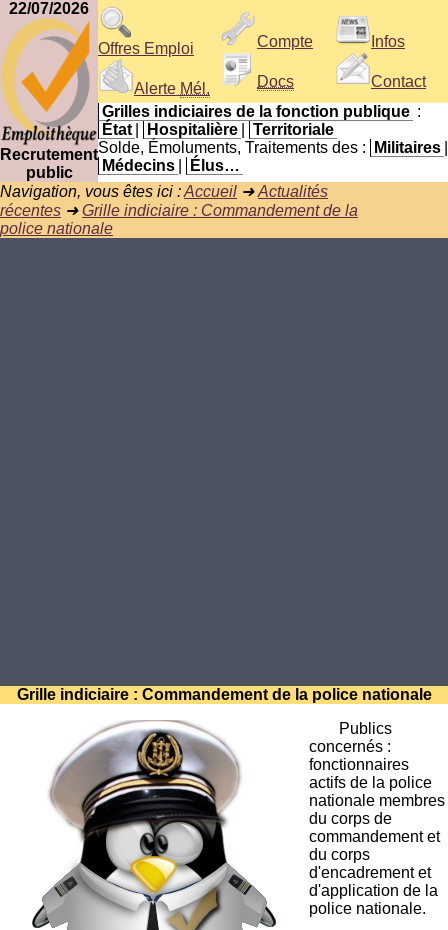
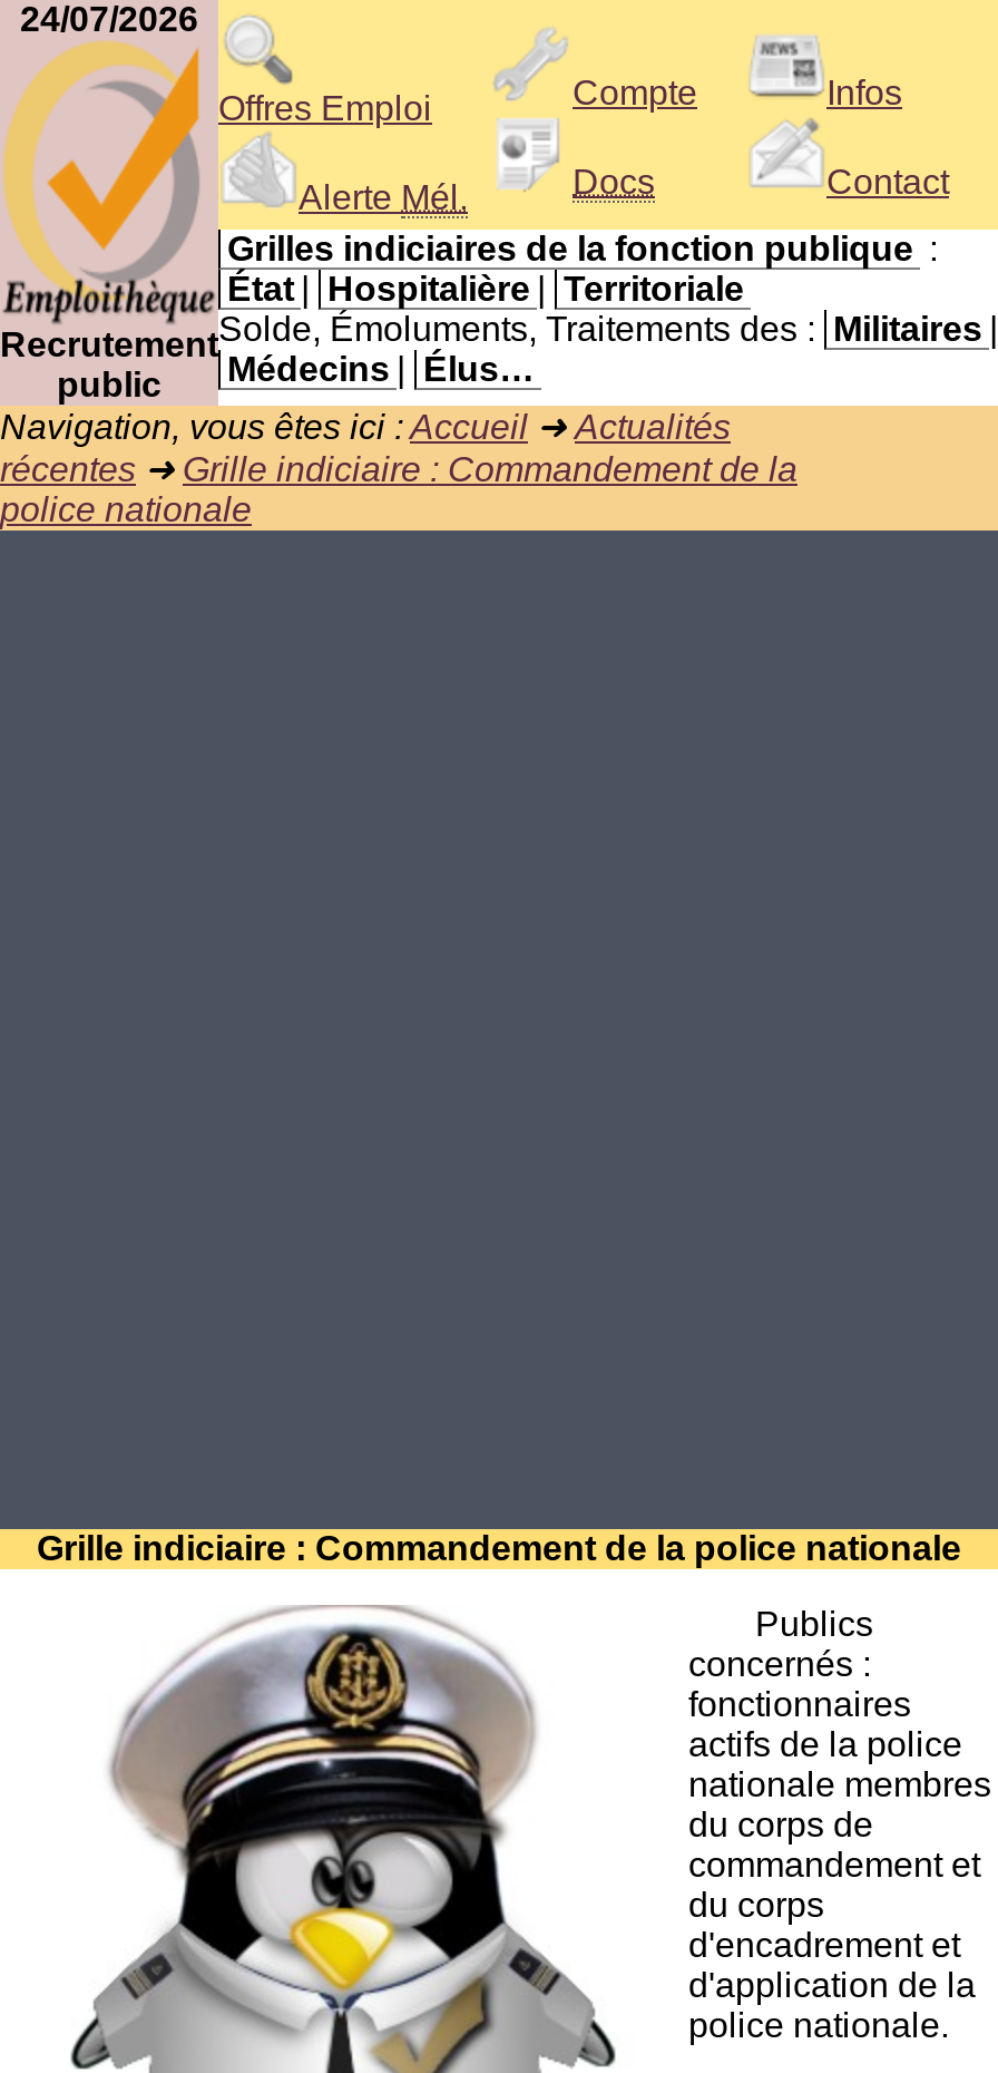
[9,0,89,17] 22/07/2026 -> [20,0,198,38] 24/07/2026

